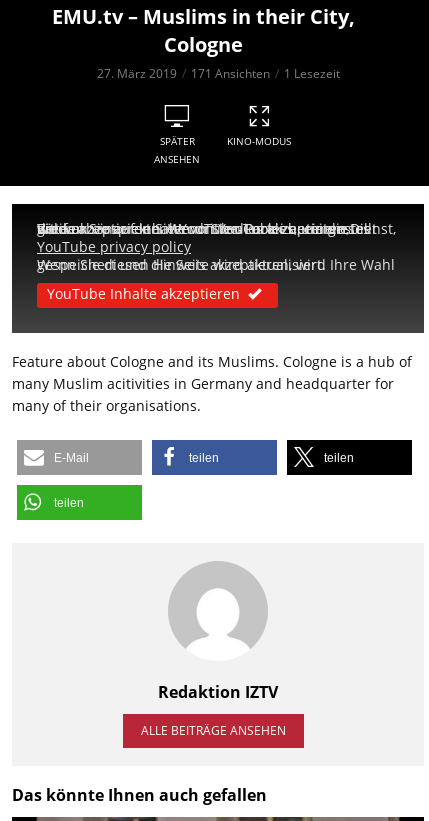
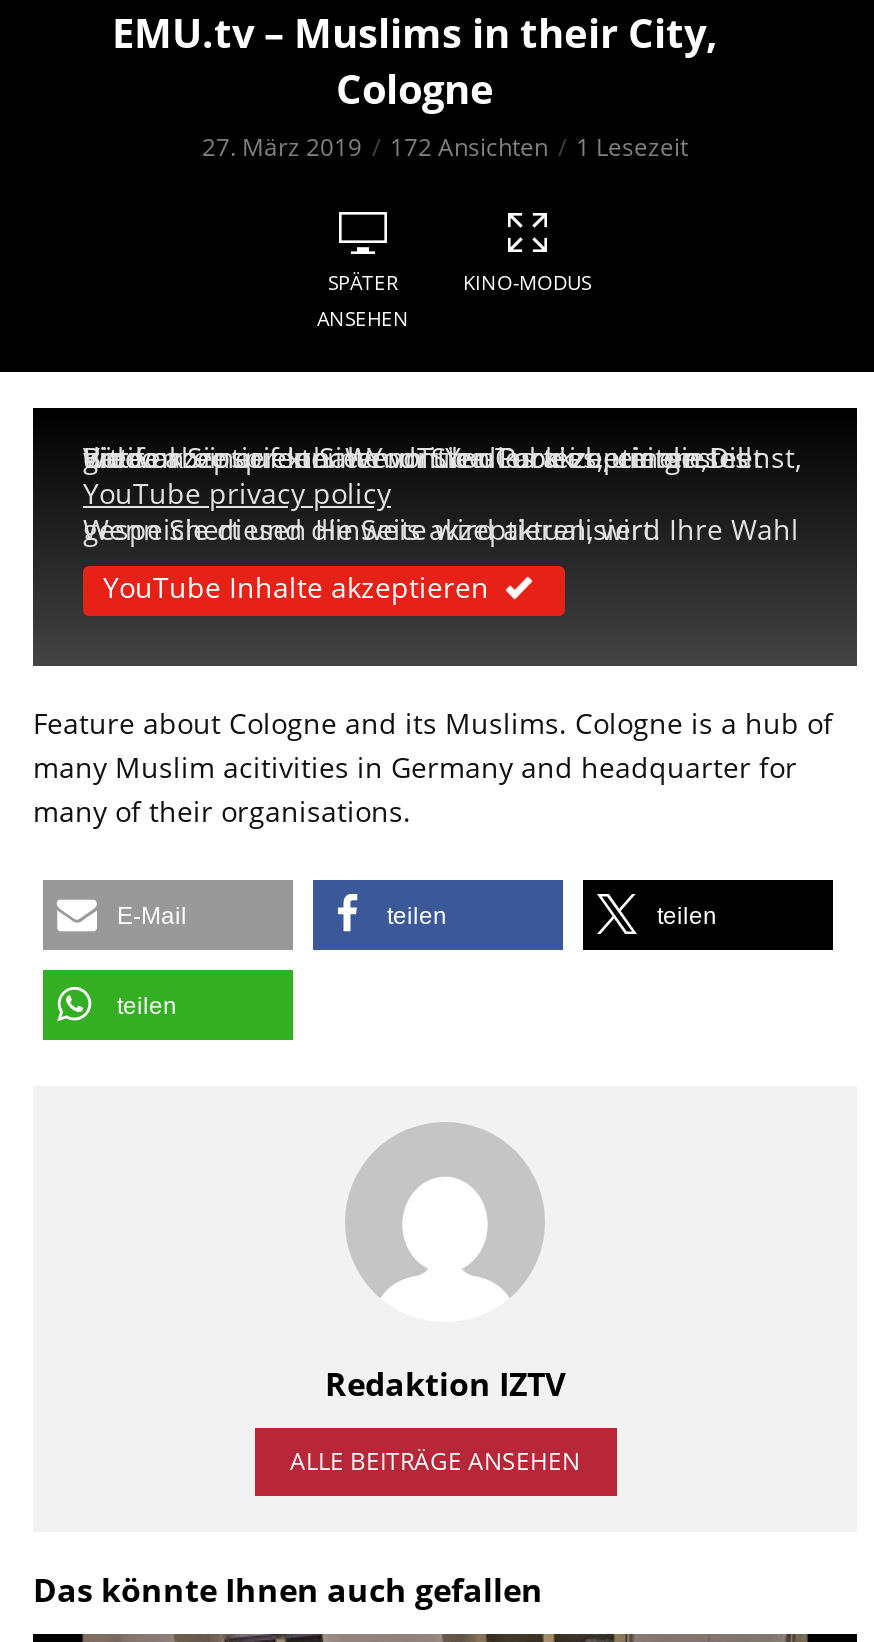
[96,65,339,82] 27. März 2019 171 Ansichten 1 Lesezeit -> [202,130,688,164] 27. März 2019 172 Ansichten 1 Lesezeit

